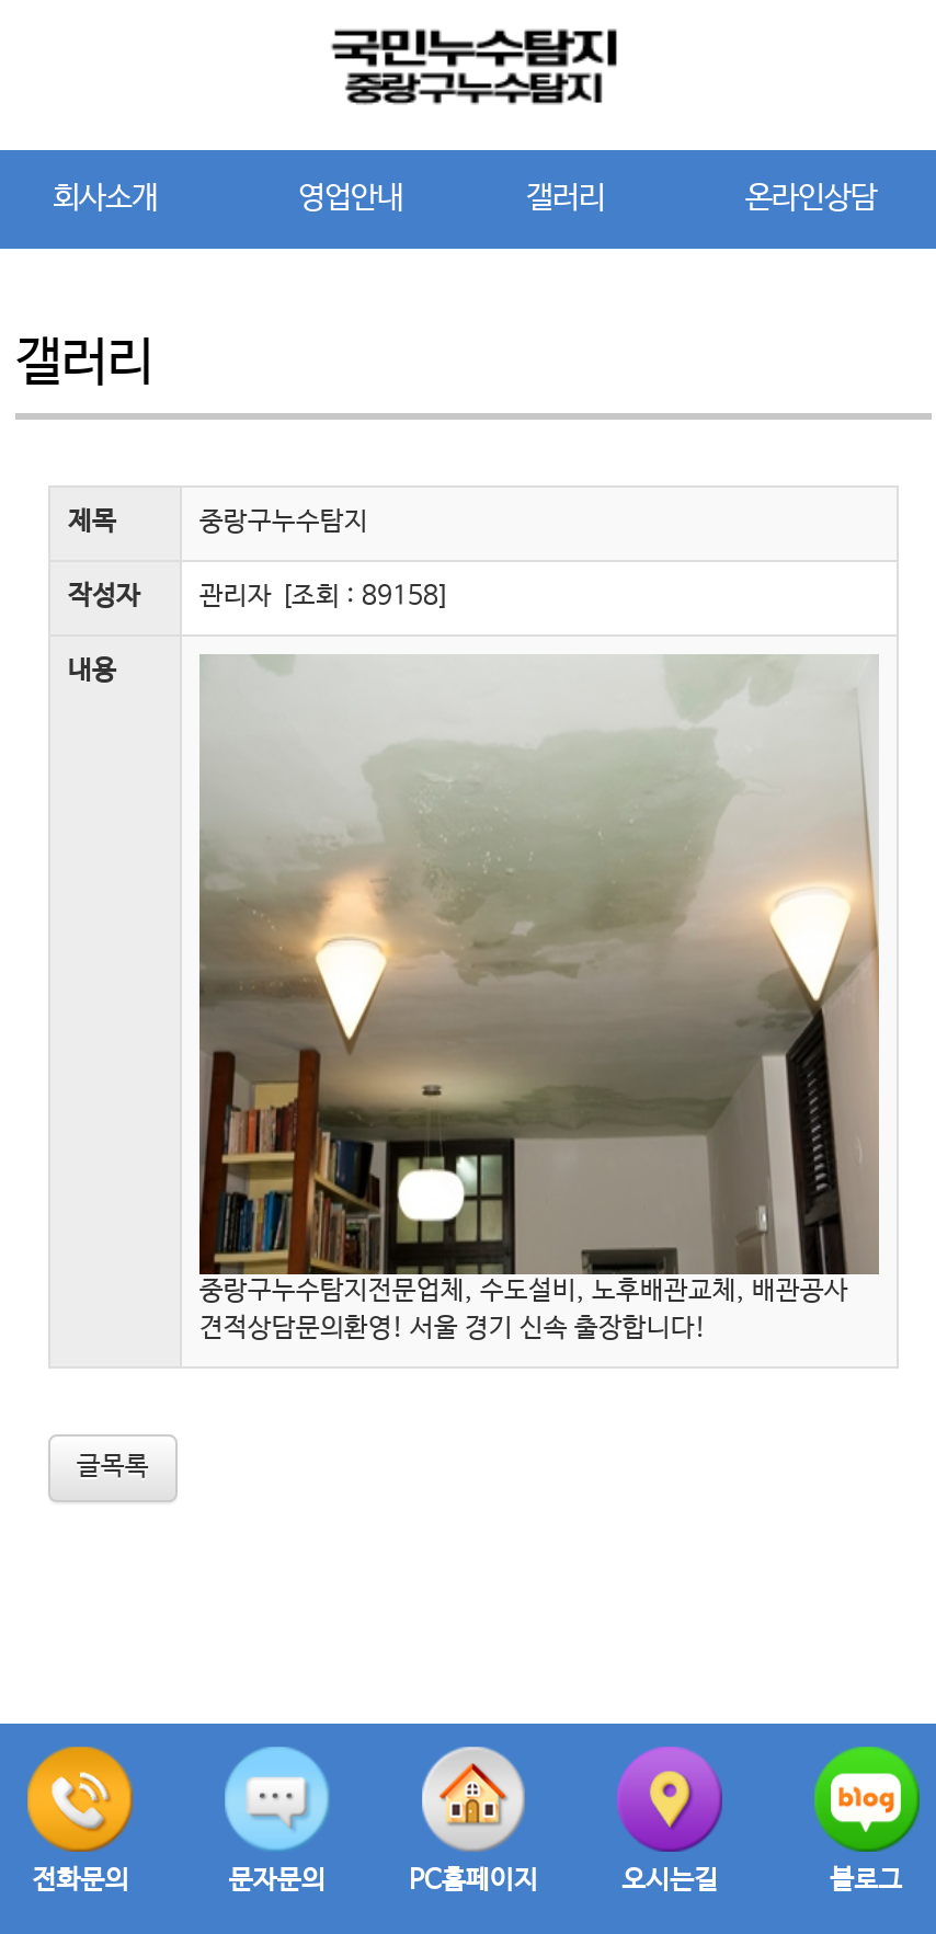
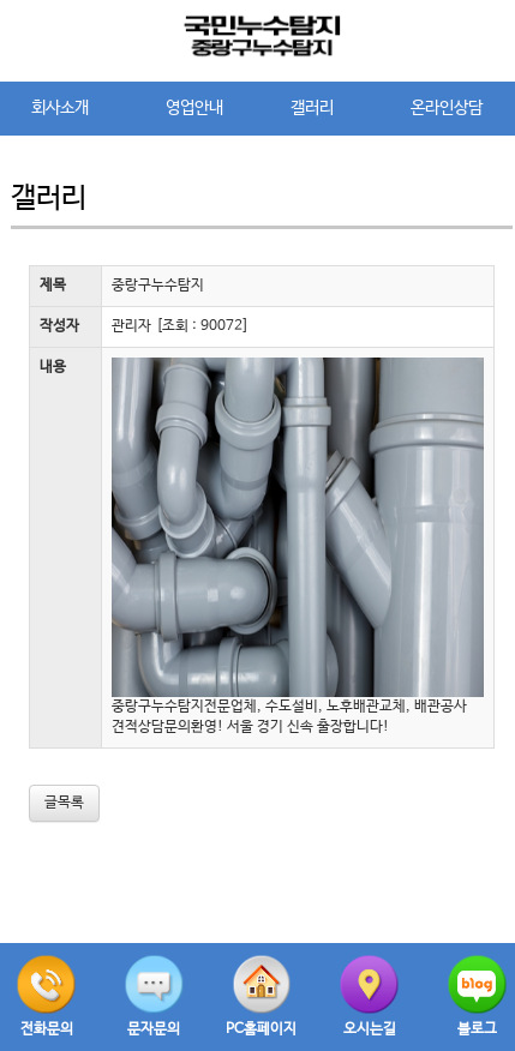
[68,582,449,613] 작성자 관리자 [조회 : 89158] -> [40,318,248,335] 작성자 관리자 [조회 : 90072]
[197,654,879,1272] [image] -> [110,356,484,696] [image]

